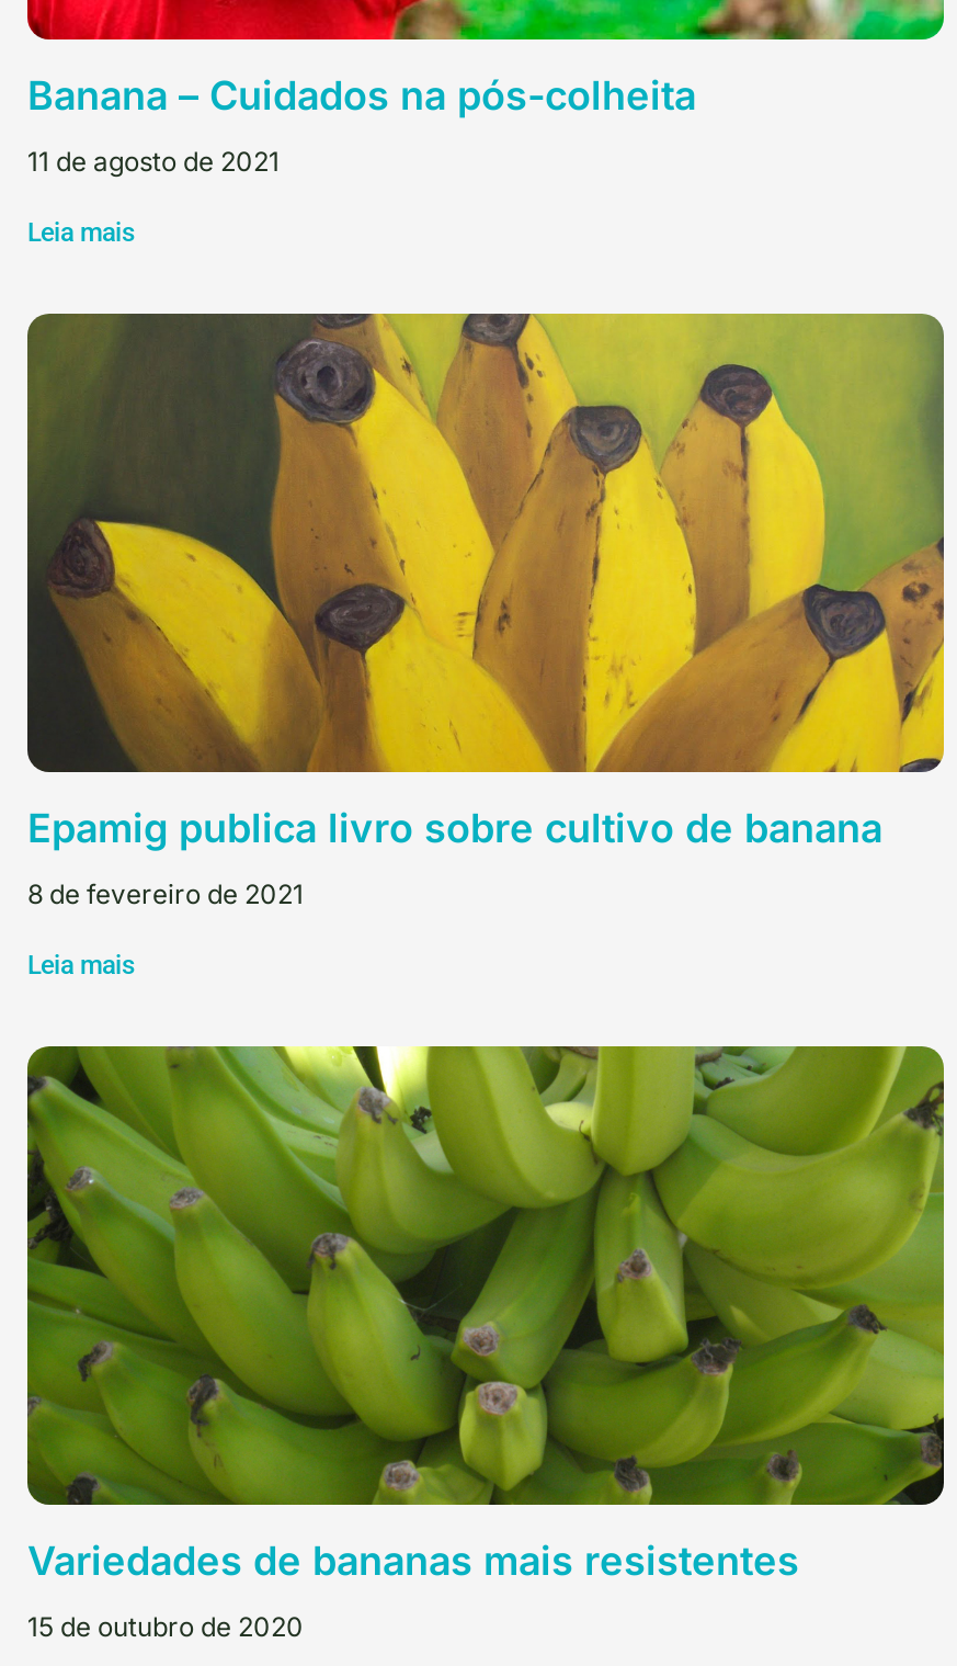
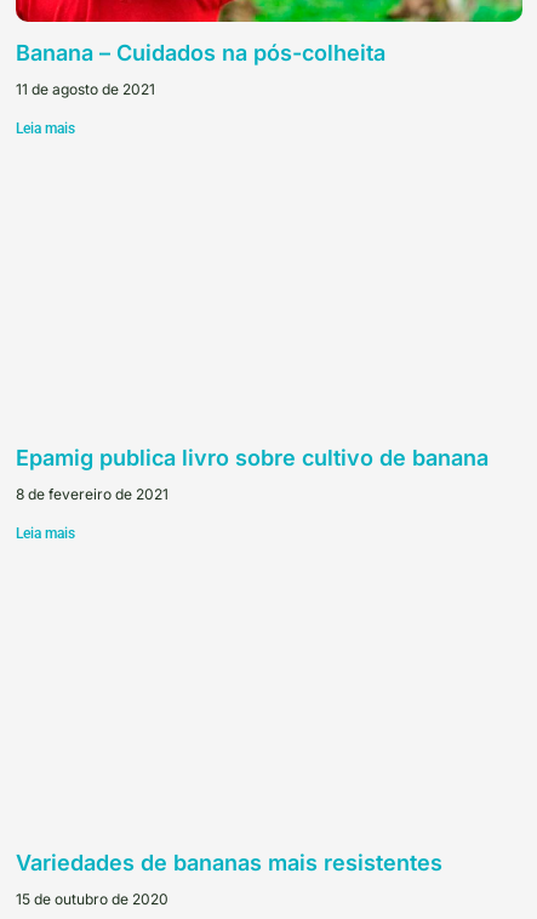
[25,311,946,774] [image] -> none
[25,1044,946,1507] [image] -> none

